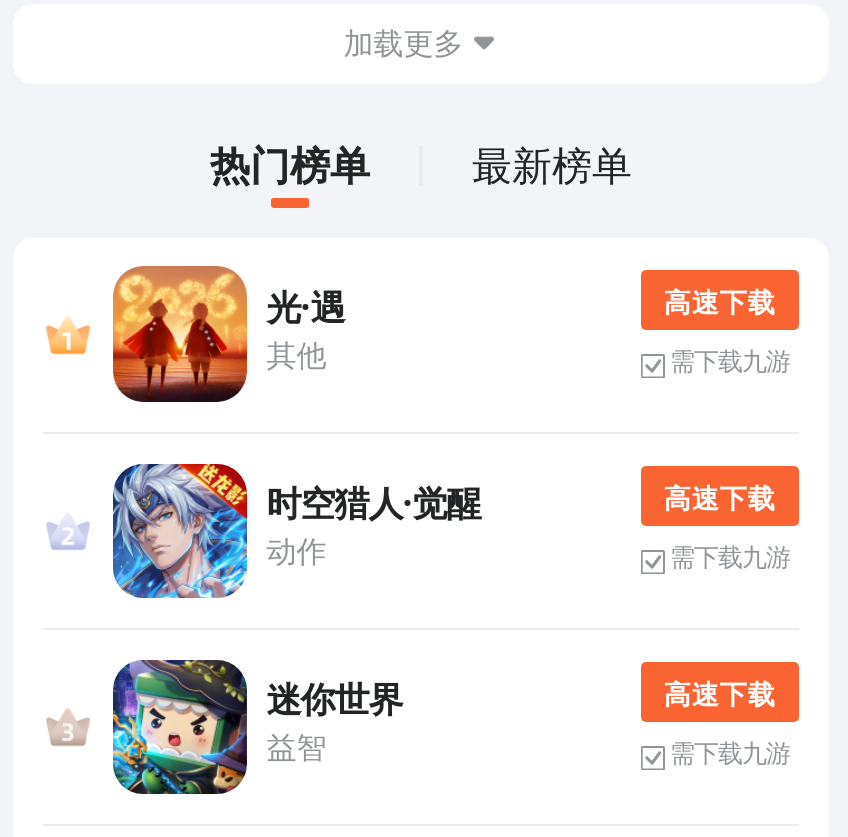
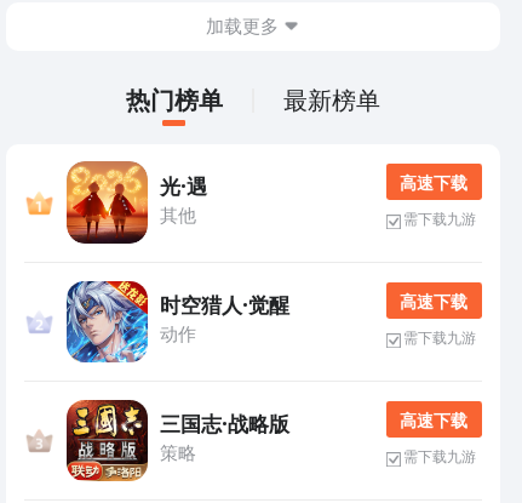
[111,658,403,796] [image] | 迷你世界 | 益智 -> [65,399,289,482] [image] | 三国志·战略版 | 策略

